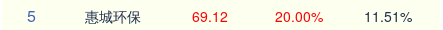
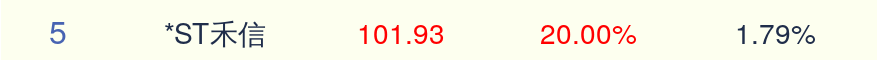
[85,6,227,26] 惠城环保 | 69.12 -> [164,11,445,51] *ST禾信 | 101.93
[363,6,411,26] 11.51% -> [735,11,815,51] 1.79%

